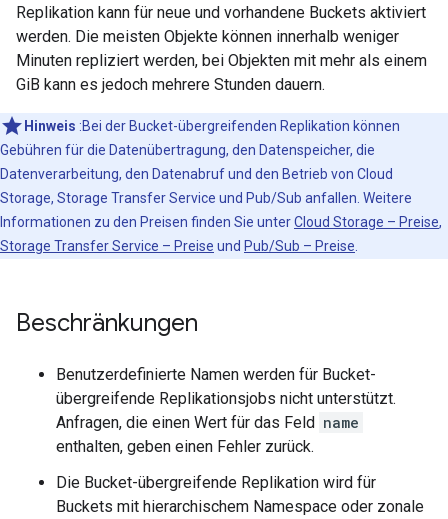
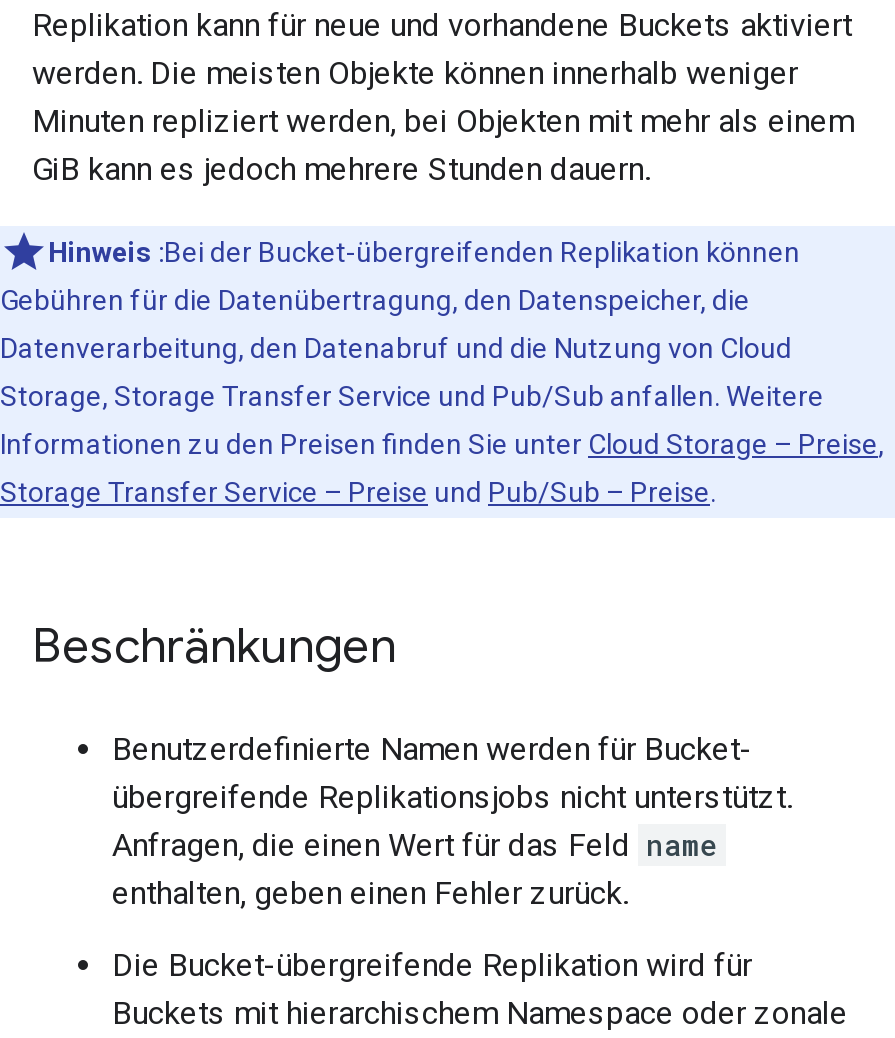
[0,166,393,182] Datenverarbeitung, den Datenabruf und den Betrieb von Cloud -> [0,332,792,364] Datenverarbeitung, den Datenabruf und die Nutzung von Cloud

